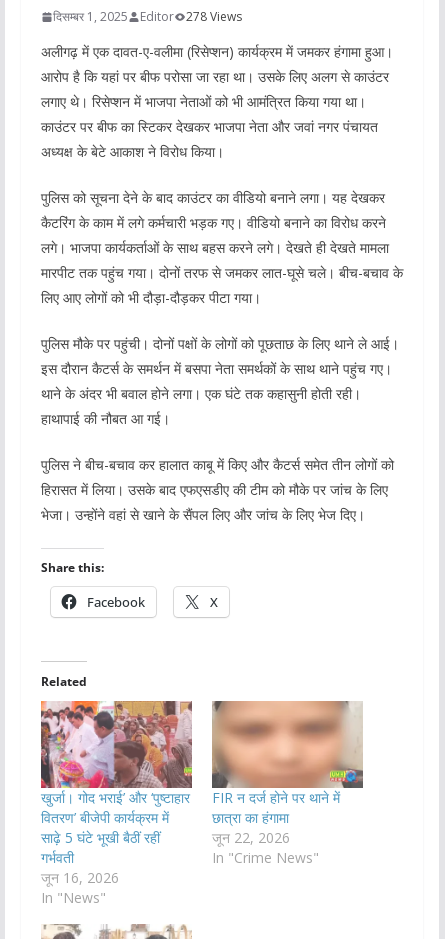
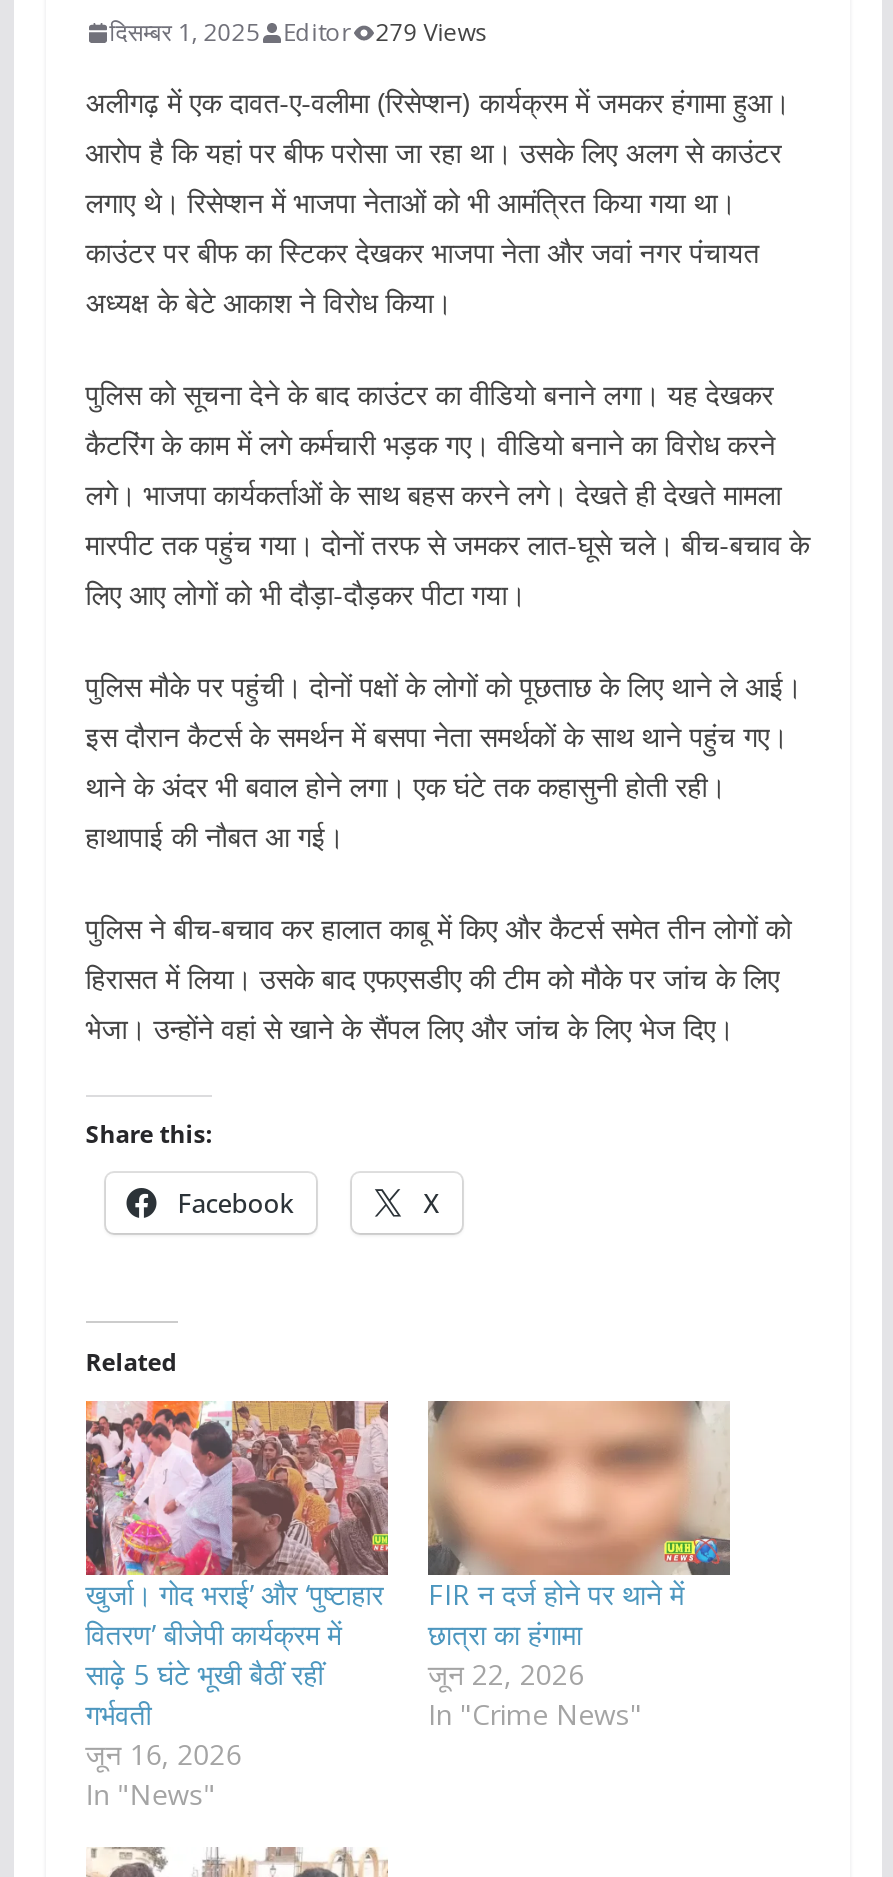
[53,8,242,25] दिसम्बर 1, 2025 Editor 278 Views -> [109,15,487,49] दिसम्बर 1, 2025 Editor 279 Views

